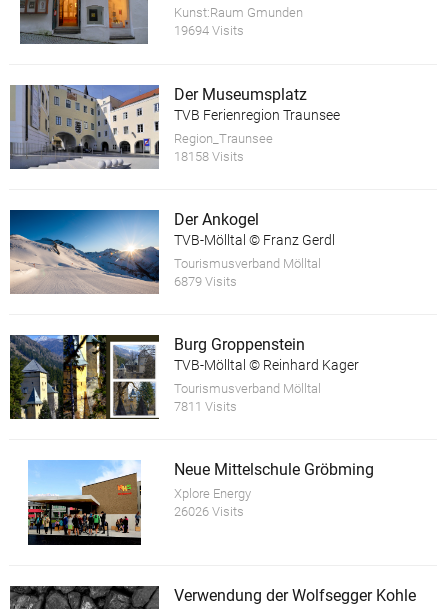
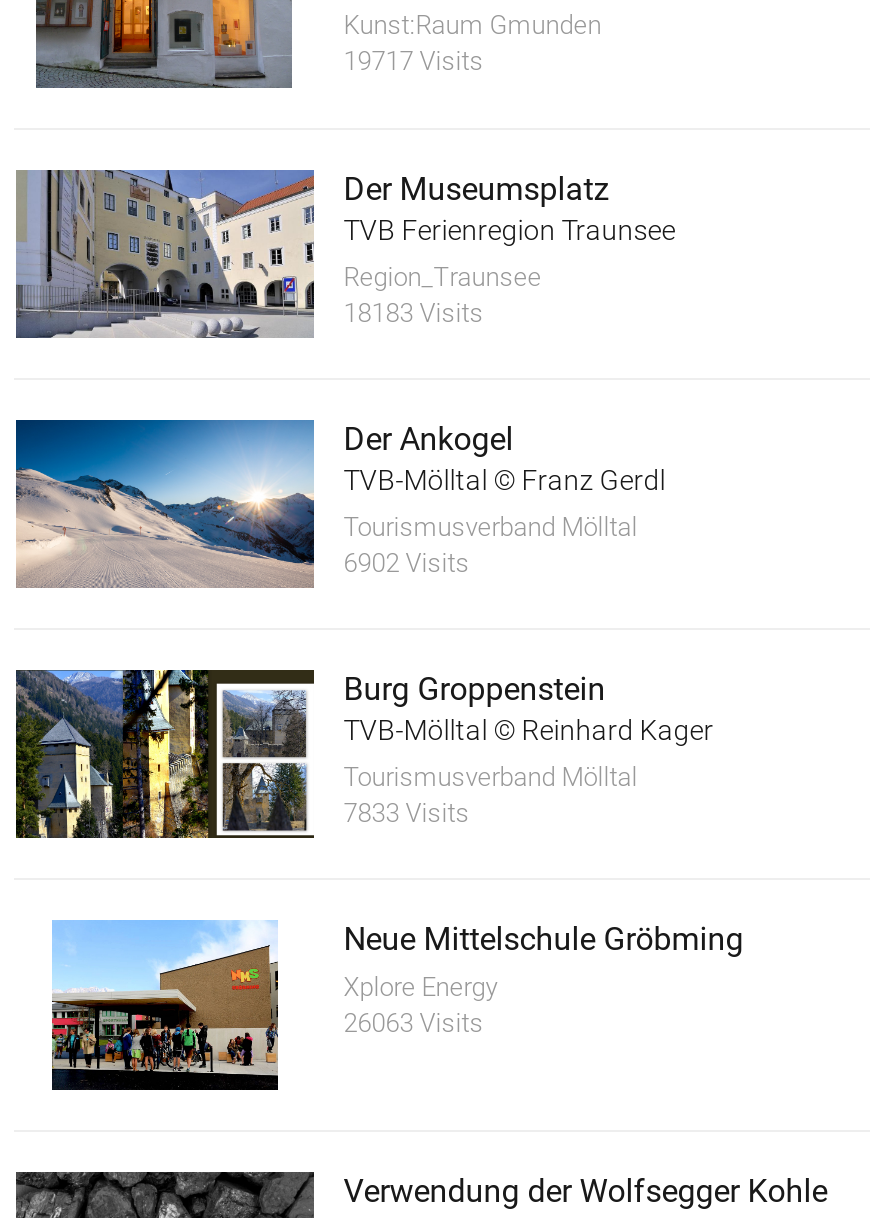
[174,23,244,38] 19694 Visits -> [344,47,484,77] 19717 Visits
[174,149,244,164] 18158 Visits -> [344,297,484,327] 18183 Visits
[174,274,237,289] 6879 Visits -> [344,548,470,578] 6902 Visits
[174,399,237,414] 7811 Visits -> [344,798,470,828] 7833 Visits
[174,504,244,519] 26026 Visits -> [344,1009,484,1039] 26063 Visits

